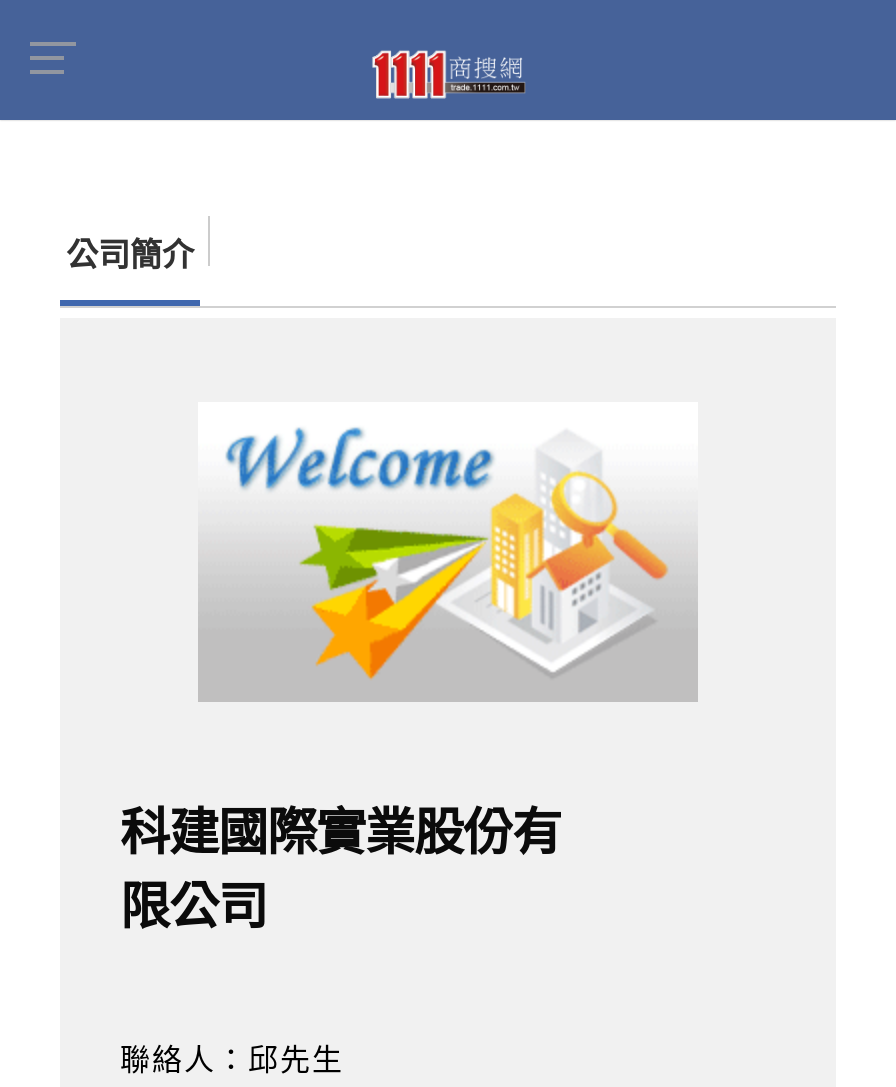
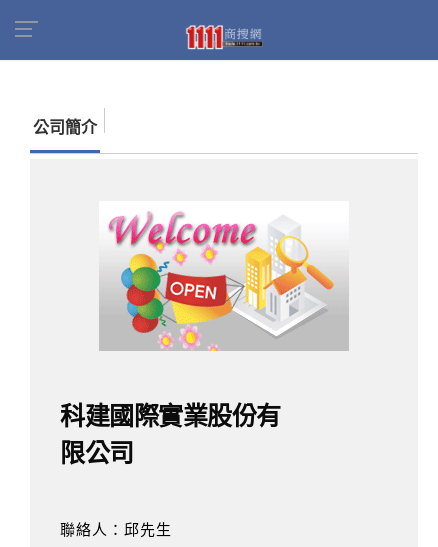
[218,424,512,702] [image] -> [108,211,258,352] [image]

